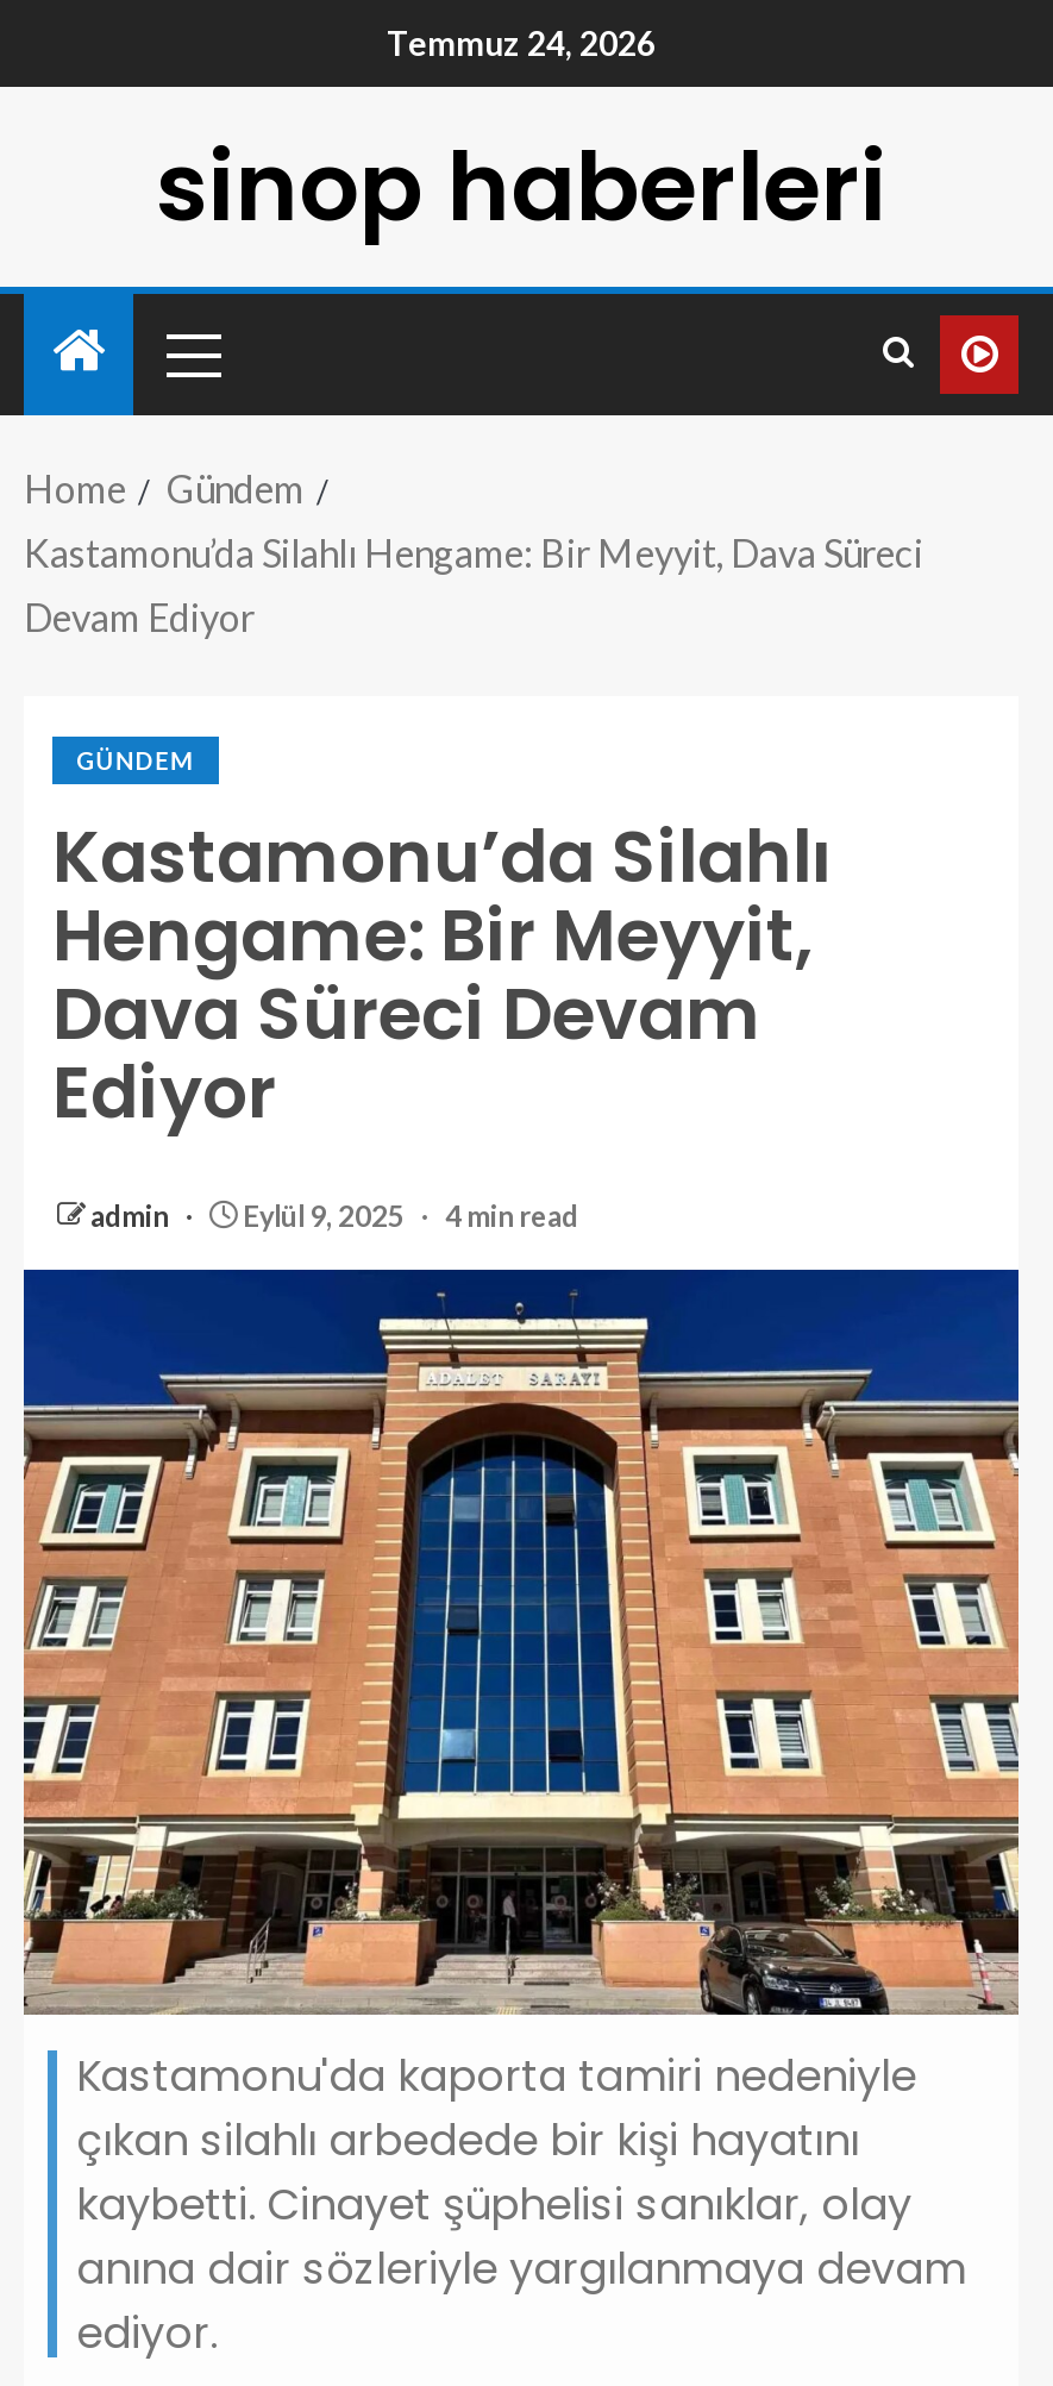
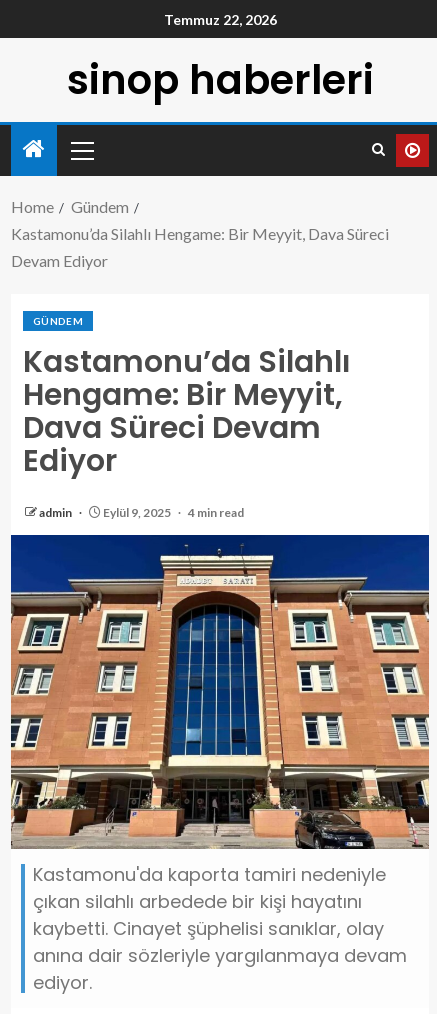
[387,23,656,63] Temmuz 24, 2026 -> [163,11,276,28] Temmuz 22, 2026

